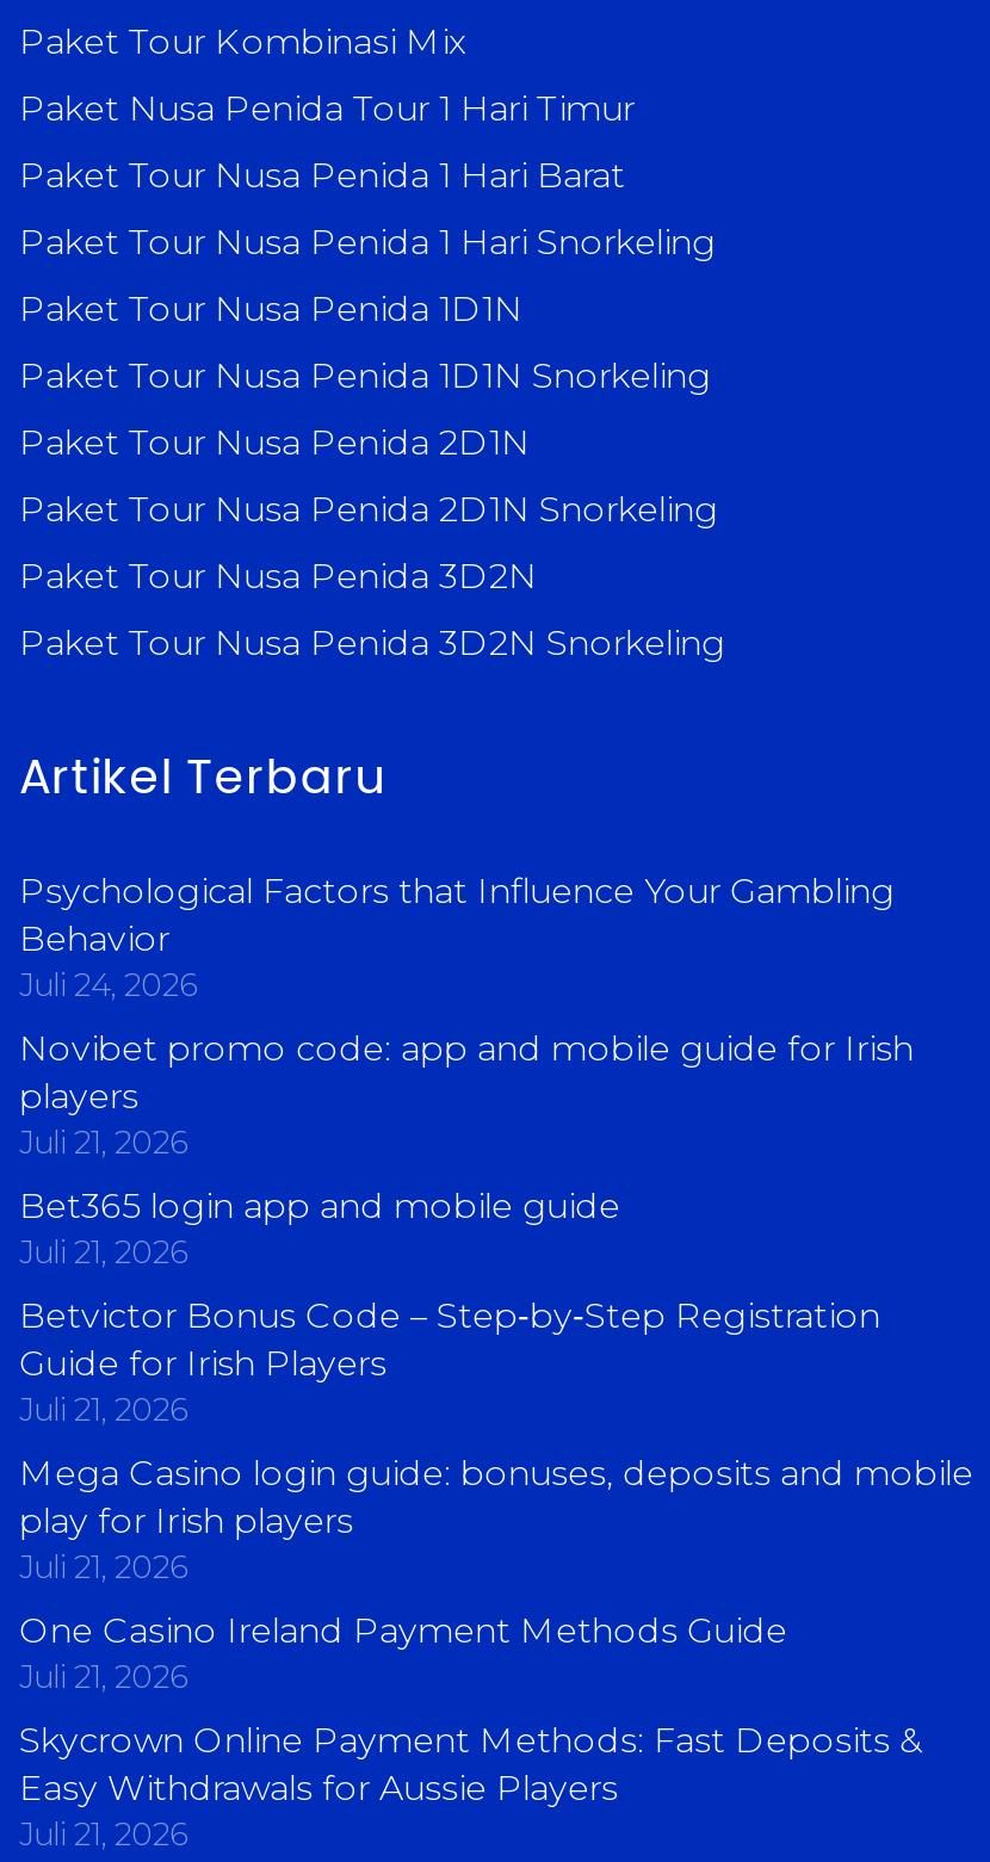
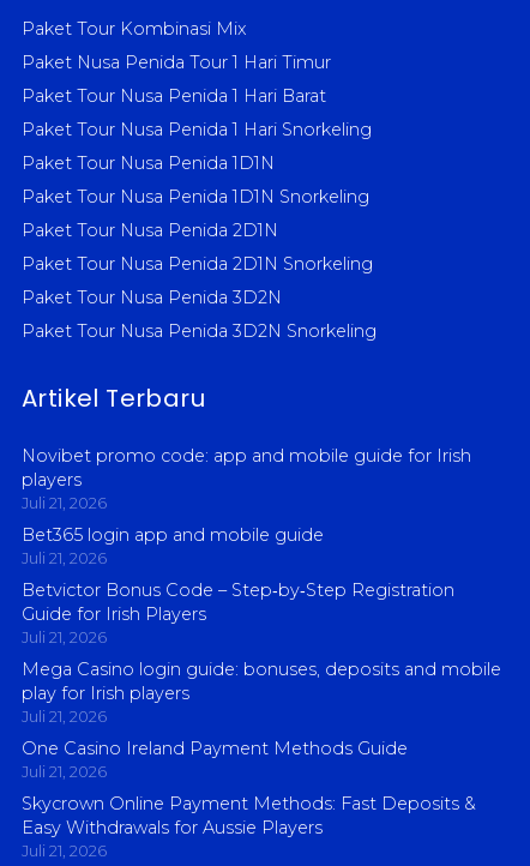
[19,869,895,1003] Psychological Factors that Influence Your Gambling | Behavior | Juli 24, 2026 -> none

